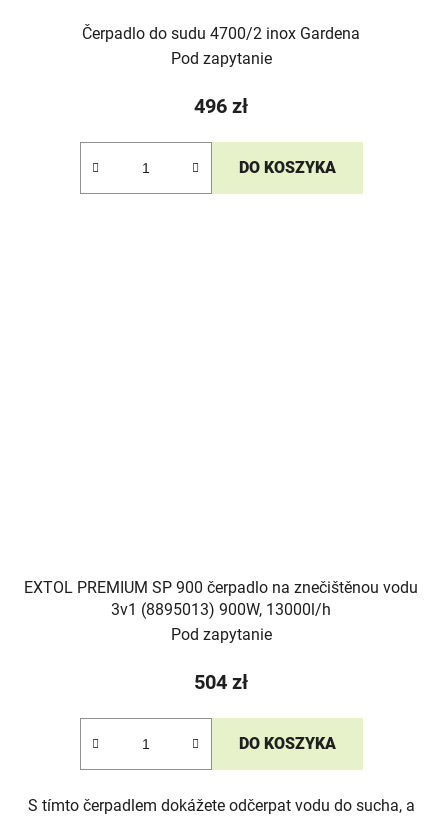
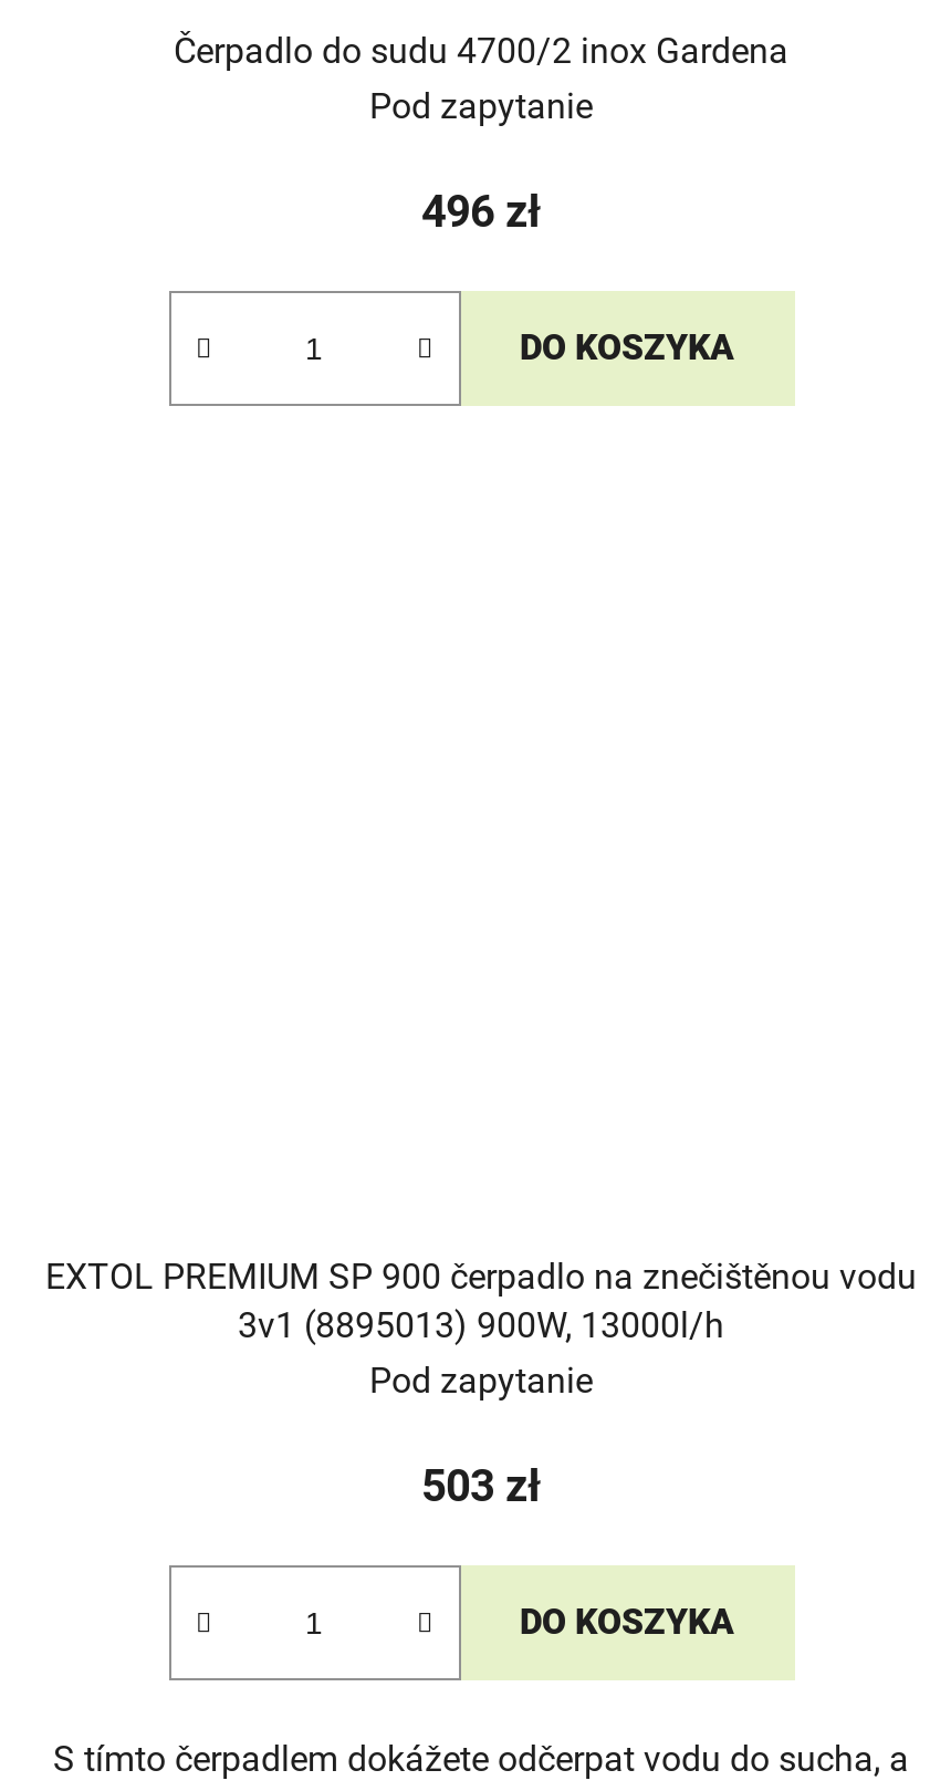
[194,670,248,694] 504 zł -> [421,1458,541,1512] 503 zł

